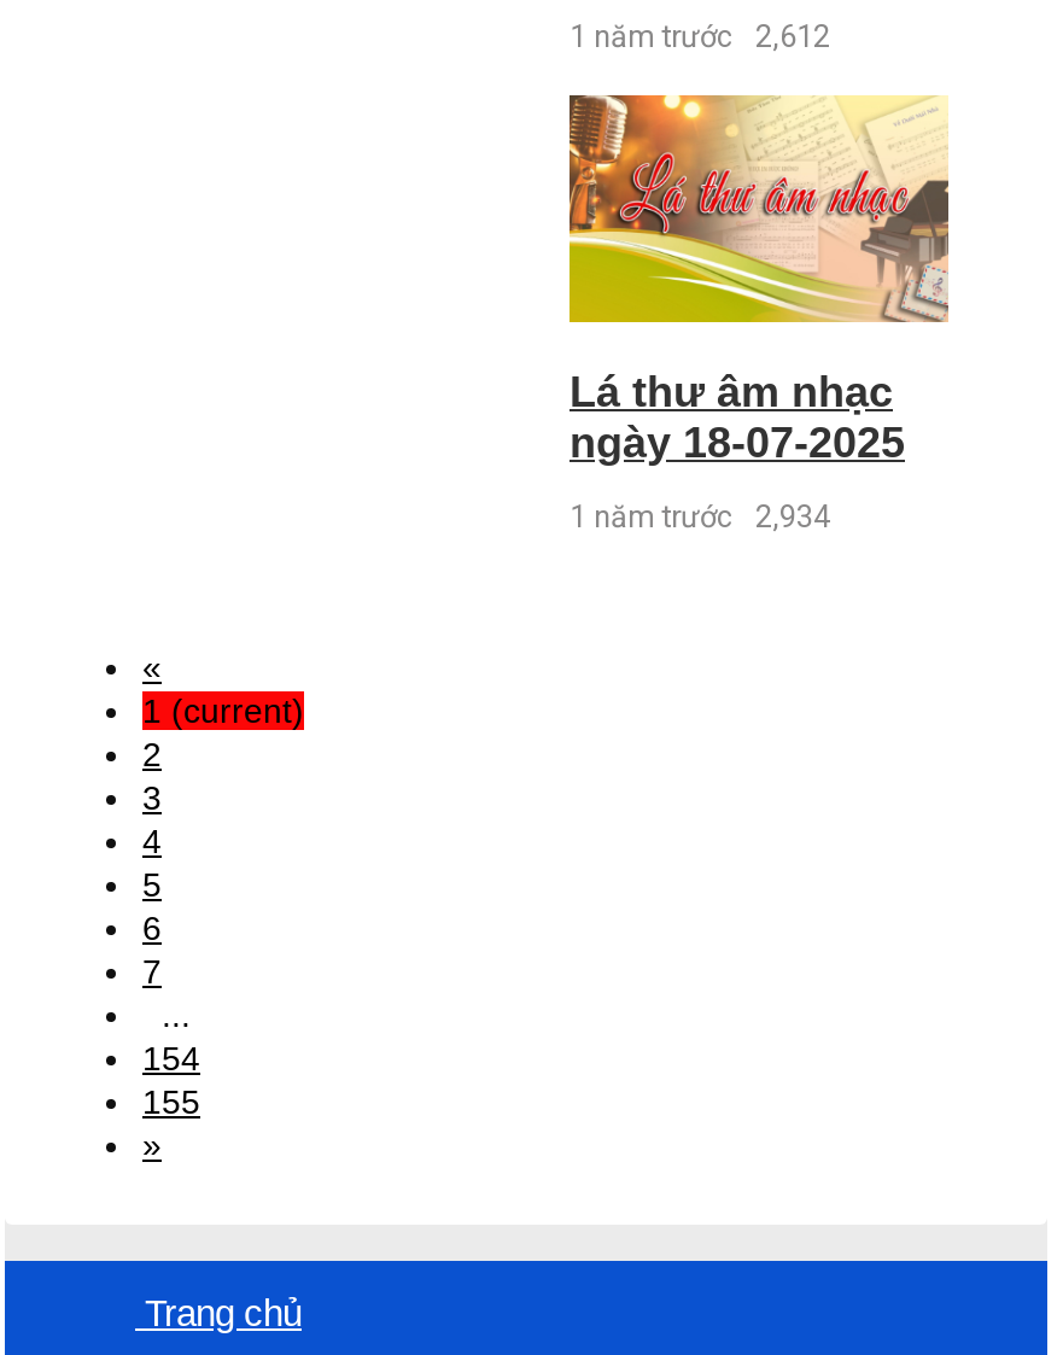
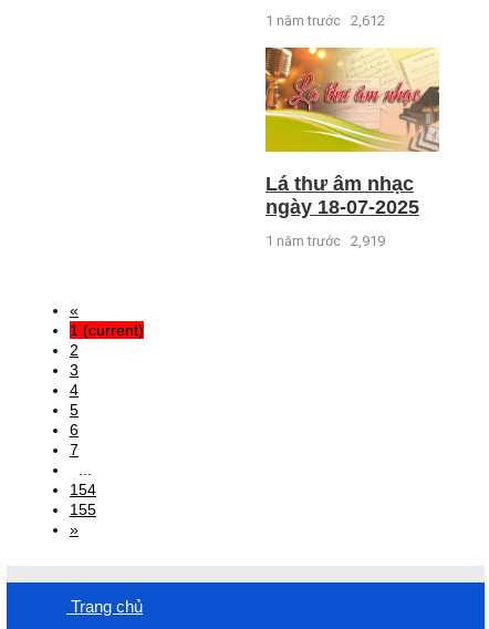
[570,499,830,535] 1 năm trước 2,934 -> [266,233,385,249] 1 năm trước 2,919

